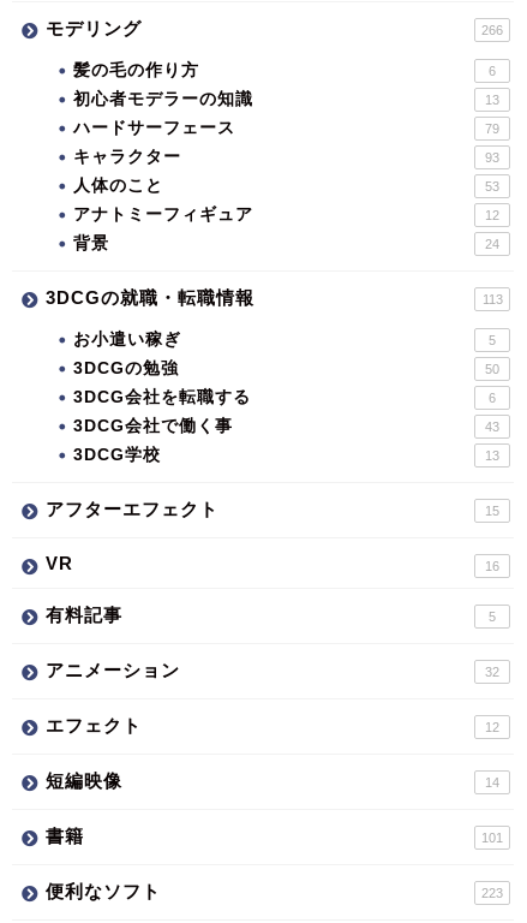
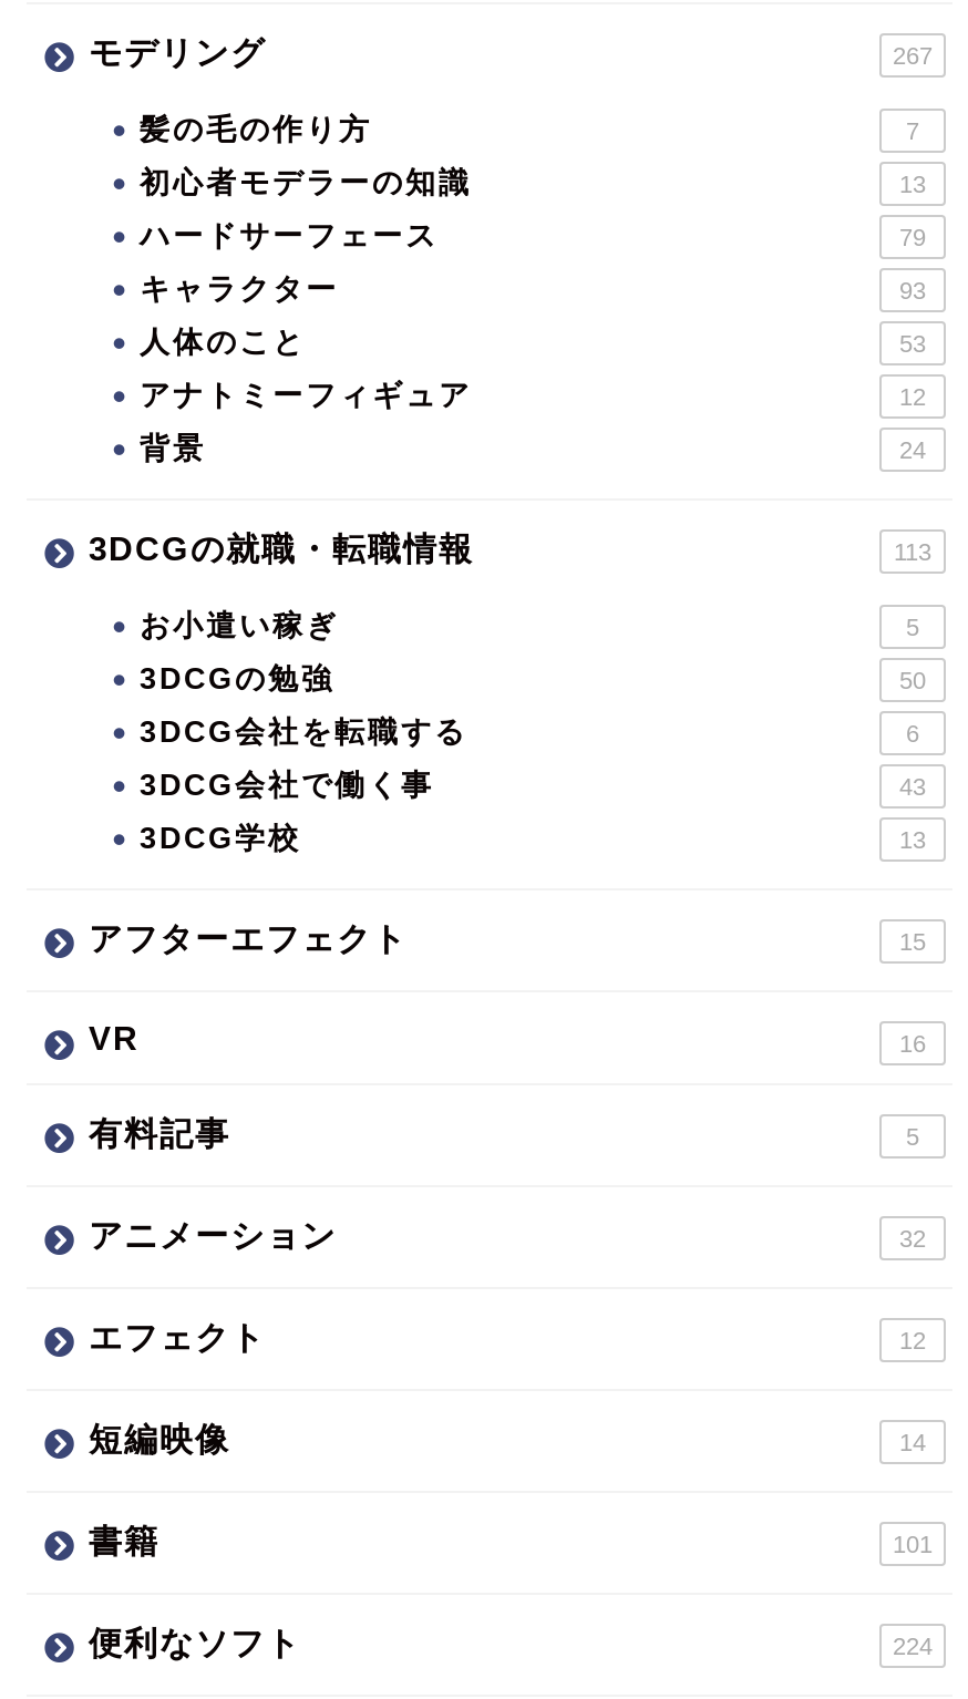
[481,23,503,38] 266 -> [893,43,933,69] 267
[489,64,496,78] 6 -> [906,118,919,145] 7
[481,886,503,901] 223 -> [893,1633,933,1660] 224

